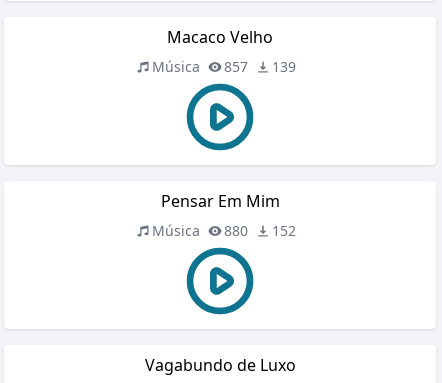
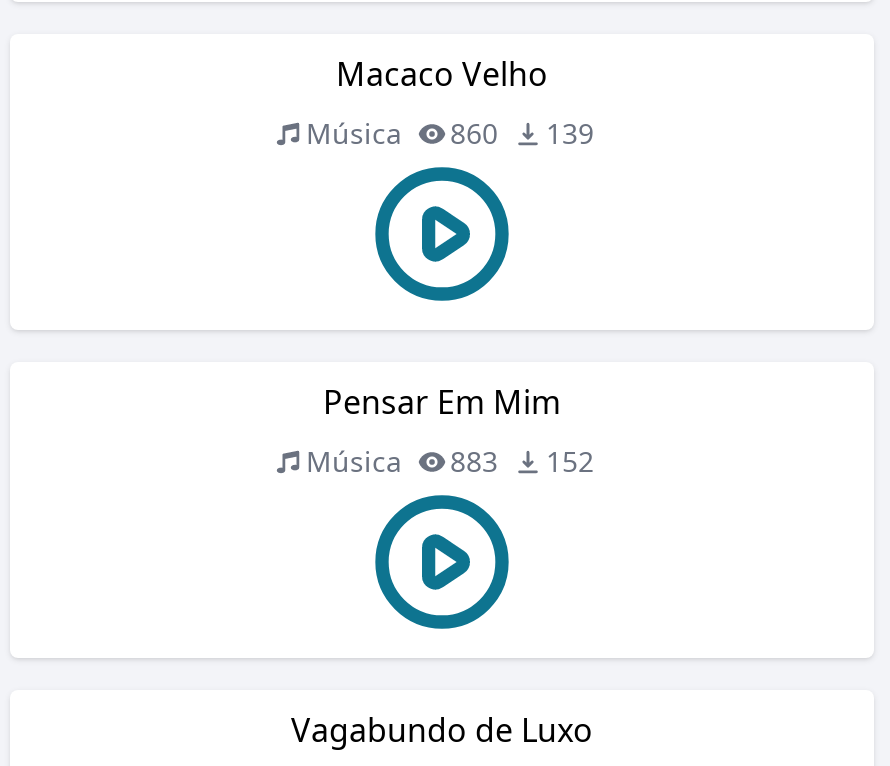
[152,57,296,76] Música 857 139 -> [306,114,594,152] Música 860 139
[152,221,296,240] Música 880 152 -> [306,442,594,480] Música 883 152

